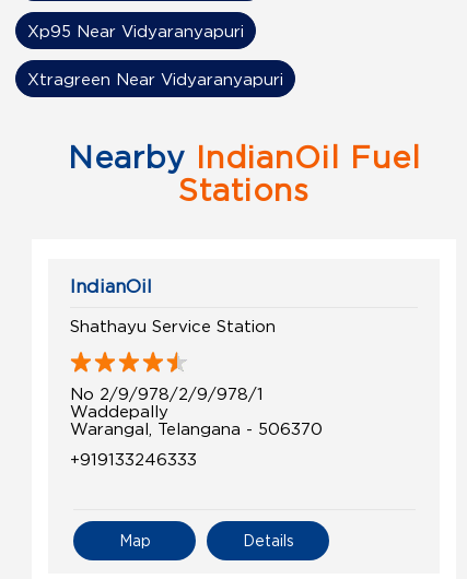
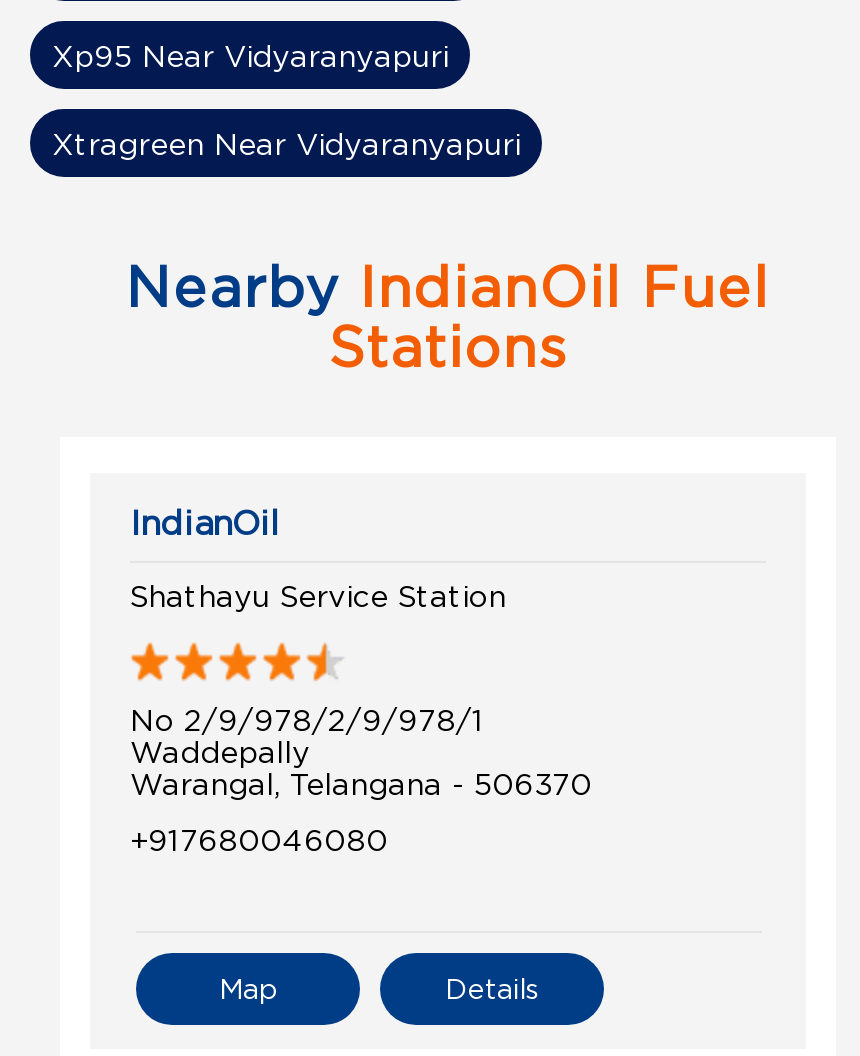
[70,450,197,467] +919133246333 -> [130,823,388,855] +917680046080

